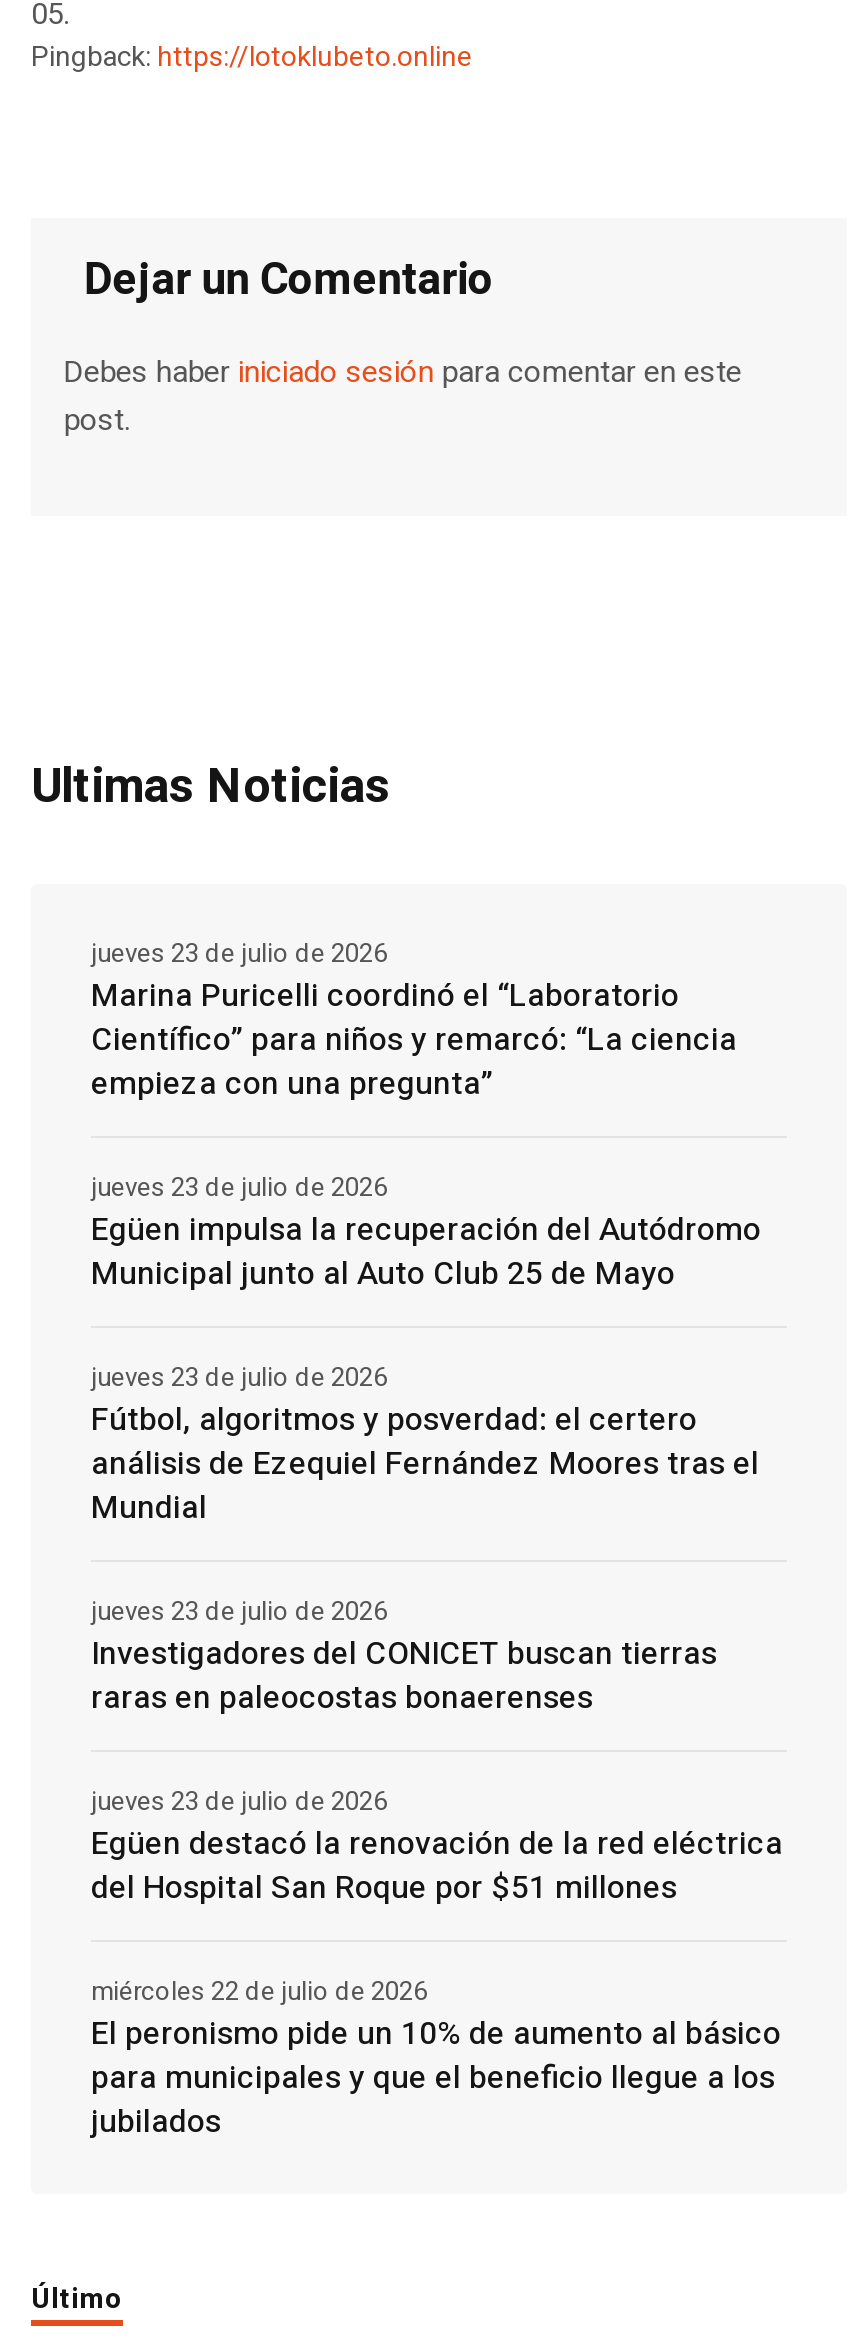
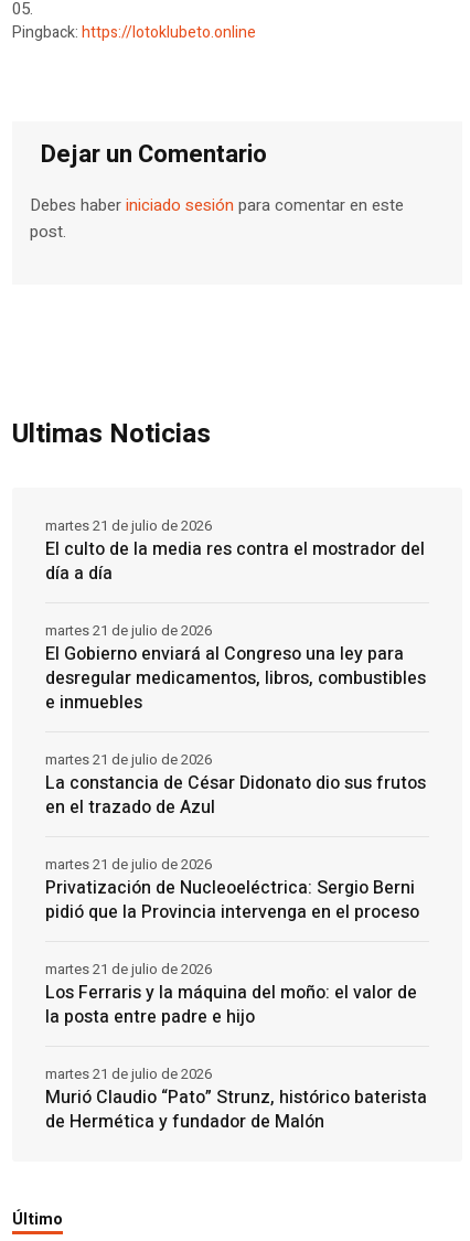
[91,934,387,972] jueves 23 de julio de 2026 -> [45,515,212,536] martes 21 de julio de 2026
[91,972,737,1108] Marina Puricelli coordinó el “Laboratorio | Científico” para niños y remarcó: “La ciencia | empieza con una pregunta” -> [45,536,425,587] El culto de la media res contra el mostrador del | día a día
[91,1168,387,1206] jueves 23 de julio de 2026 -> [45,620,212,641] martes 21 de julio de 2026
[91,1206,761,1298] Egüen impulsa la recuperación del Autódromo | Municipal junto al Auto Club 25 de Mayo -> [45,641,426,716] El Gobierno enviará al Congreso una ley para | desregular medicamentos, libros, combustibles | e inmuebles
[91,1358,387,1396] jueves 23 de julio de 2026 -> [45,749,212,770] martes 21 de julio de 2026
[91,1396,759,1532] Fútbol, algoritmos y posverdad: el certero | análisis de Ezequiel Fernández Moores tras el | Mundial -> [45,770,426,821] La constancia de César Didonato dio sus frutos | en el trazado de Azul
[91,1592,387,1630] jueves 23 de julio de 2026 -> [45,854,212,875] martes 21 de julio de 2026
[91,1630,717,1722] Investigadores del CONICET buscan tierras | raras en paleocostas bonaerenses -> [45,875,419,926] Privatización de Nucleoeléctrica: Sergio Berni | pidió que la Provincia intervenga en el proceso
[91,1782,387,1820] jueves 23 de julio de 2026 -> [45,959,212,980] martes 21 de julio de 2026
[91,1820,783,1912] Egüen destacó la renovación de la red eléctrica | del Hospital San Roque por $51 millones -> [45,980,417,1031] Los Ferraris y la máquina del moño: el valor de | la posta entre padre e hijo
[91,1972,427,2010] miércoles 22 de julio de 2026 -> [45,1064,212,1085] martes 21 de julio de 2026
[91,2010,781,2146] El peronismo pide un 10% de aumento al básico | para municipales y que el beneficio llegue a los | jubilados -> [45,1085,427,1135] Murió Claudio “Pato” Strunz, histórico baterista | de Hermética y fundador de Malón

